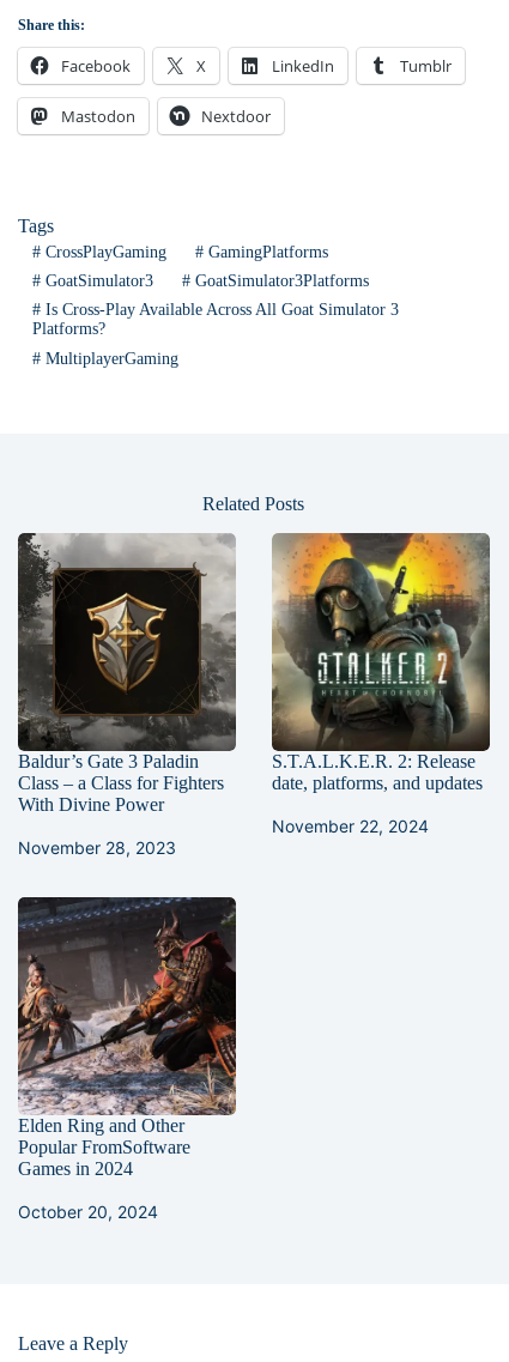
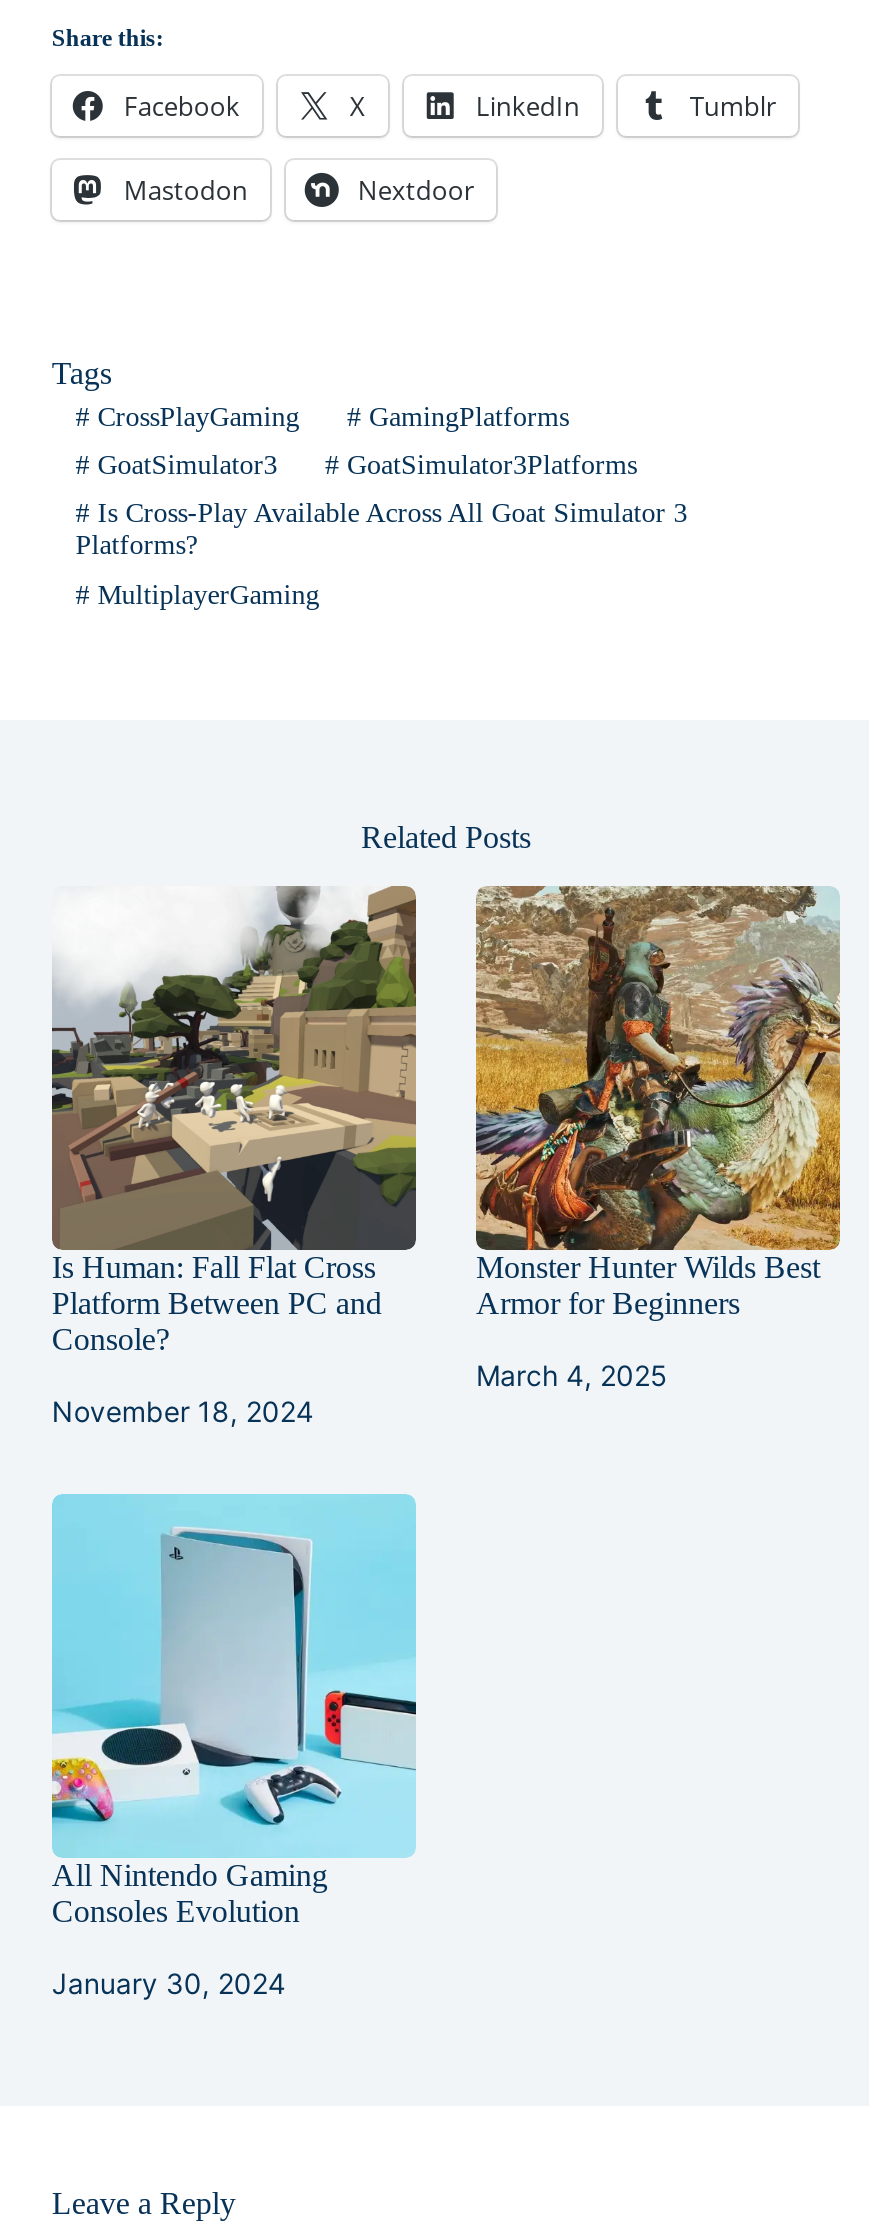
[17,532,236,814] [image] | Baldur’s Gate 3 Paladin | Class – a Class for Fighters | With Divine Power -> [52,886,416,1356] [image] | Is Human: Fall Flat Cross | Platform Between PC and | Console?
[272,532,491,793] [image] | S.T.A.L.K.E.R. 2: Release | date, platforms, and updates -> [474,884,842,1320] [image] | Monster Hunter Wilds Best | Armor for Beginners
[272,815,429,836] November 22, 2024 -> [476,1357,668,1391] March 4, 2025
[18,837,176,857] November 28, 2023 -> [52,1393,314,1427] November 18, 2024
[17,896,237,1178] [image] | Elden Ring and Other | Popular FromSoftware | Games in 2024 -> [50,1494,416,1927] [image] | All Nintendo Gaming | Consoles Evolution
[18,1201,158,1221] October 20, 2024 -> [52,1965,286,1999] January 30, 2024

